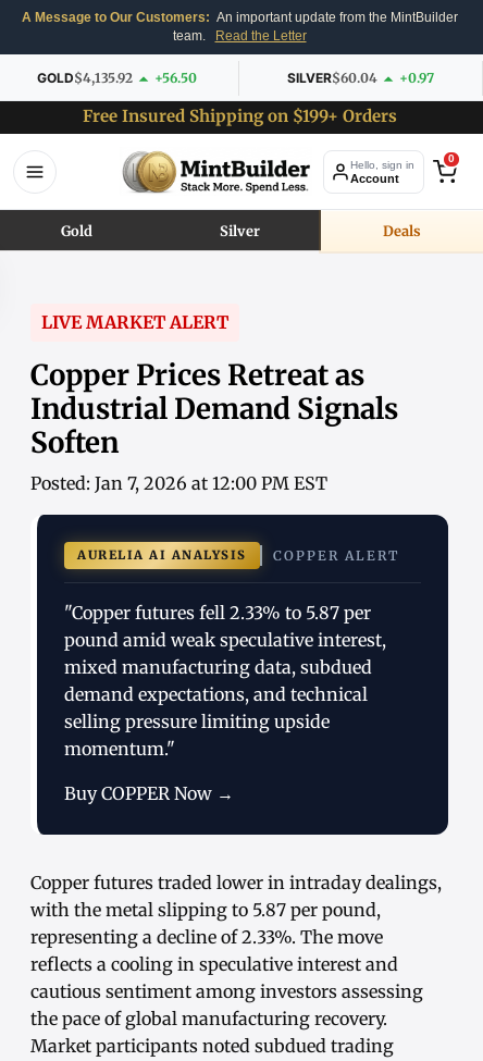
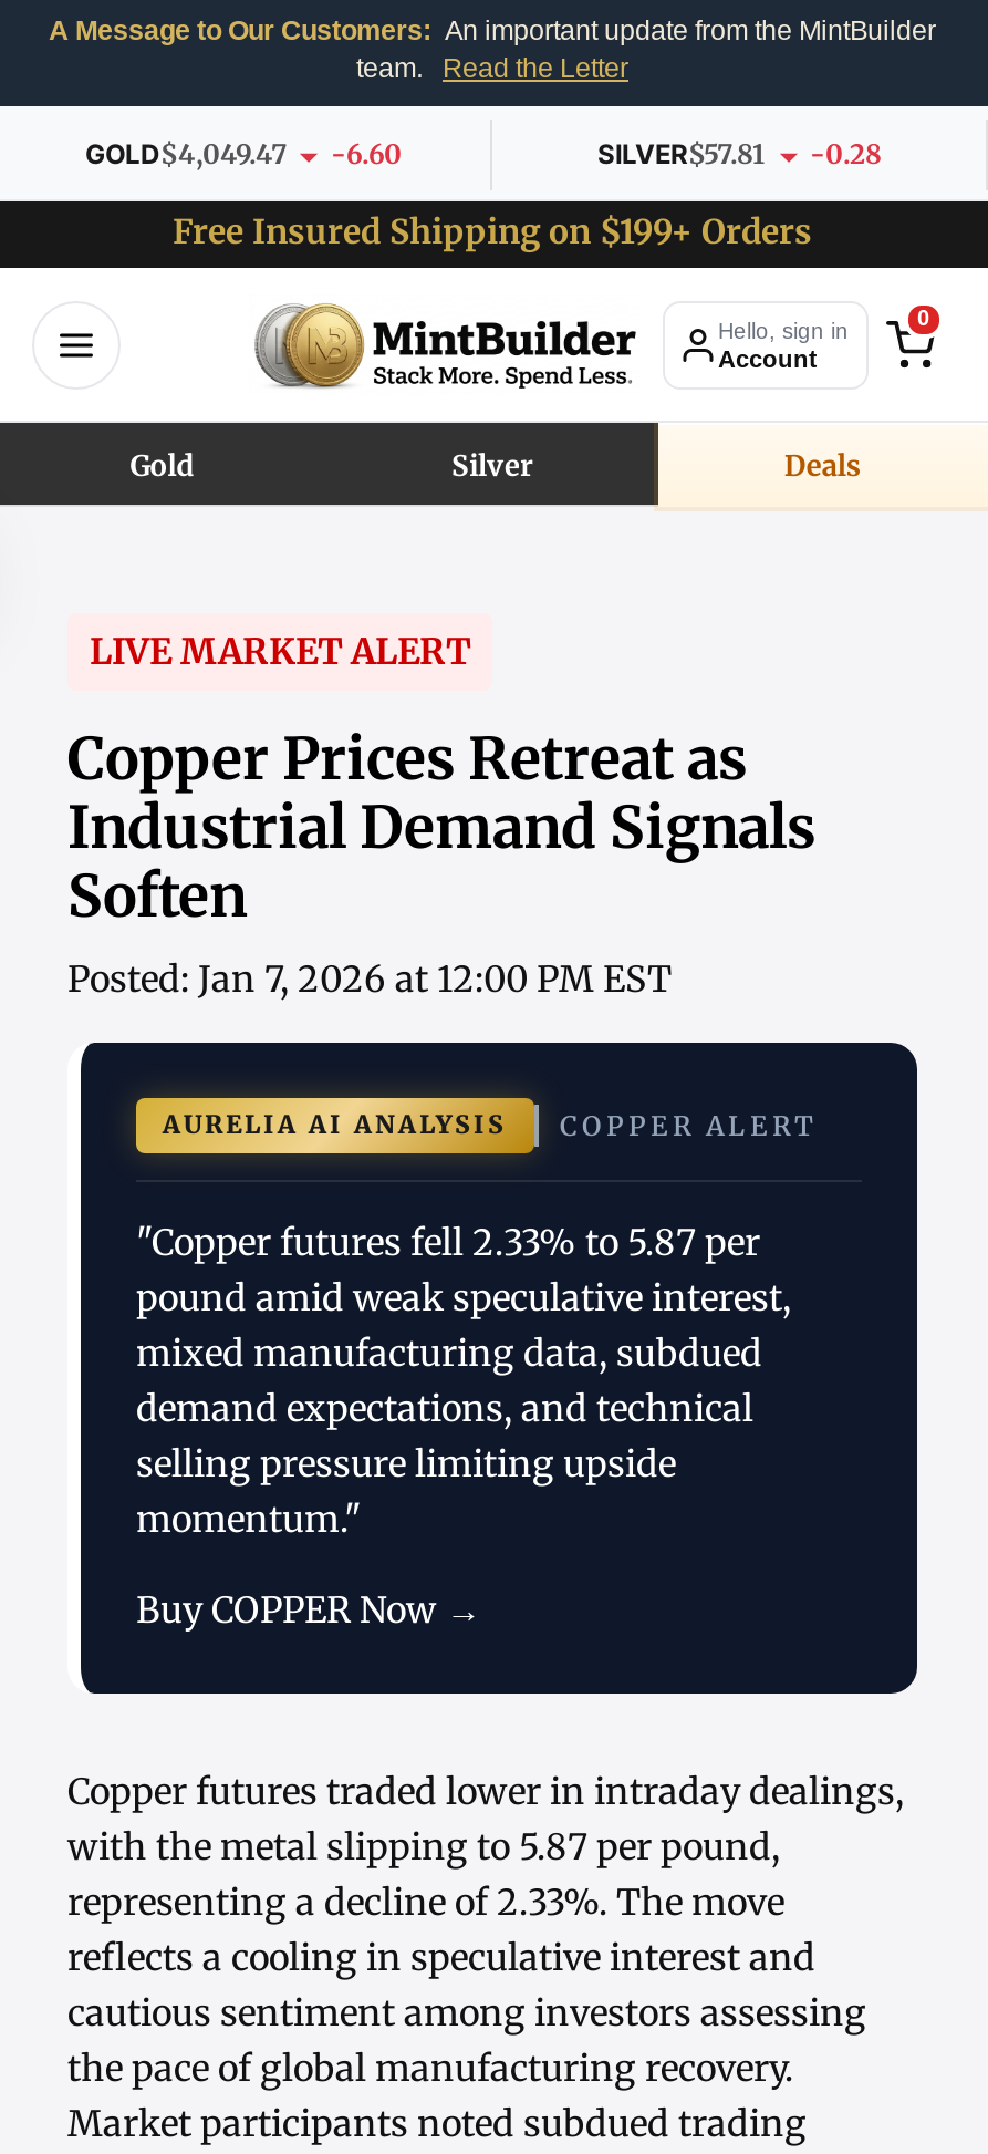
[37,70,133,86] GOLD$4,135.92 -> [85,137,287,170] GOLD$4,049.47
[154,70,197,86] +56.50 -> [331,137,402,170] -6.60
[287,70,377,86] SILVER$60.04 -> [597,137,766,170] SILVER$57.81
[399,70,434,86] +0.97 -> [810,137,881,170] -0.28

